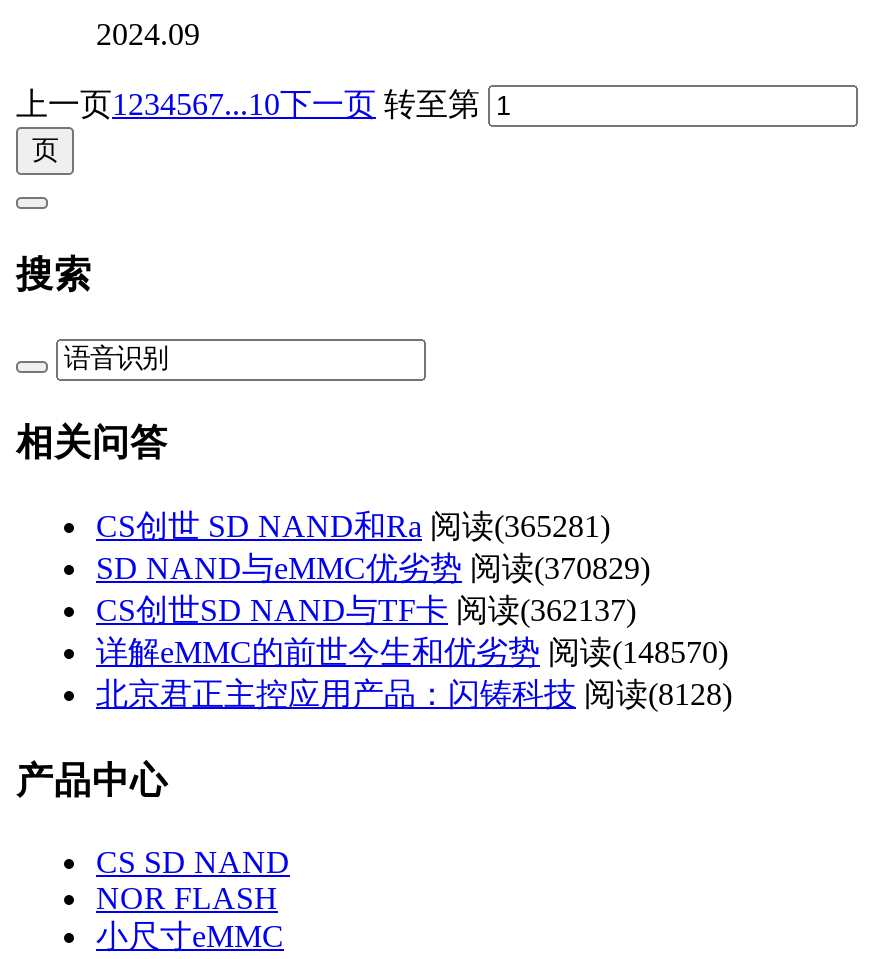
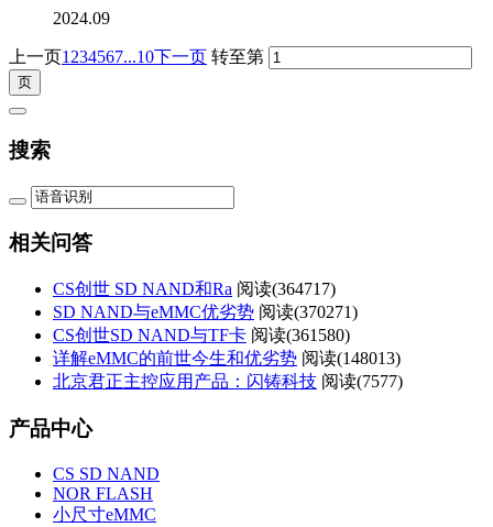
[96,509,610,543] CS创世 SD NAND和Ra 阅读(365281) -> [53,280,336,298] CS创世 SD NAND和Ra 阅读(364717)
[96,551,650,585] SD NAND与eMMC优劣势 阅读(370829) -> [53,303,358,321] SD NAND与eMMC优劣势 阅读(370271)
[96,593,636,627] CS创世SD NAND与TF卡 阅读(362137) -> [53,326,350,344] CS创世SD NAND与TF卡 阅读(361580)
[96,635,728,669] 详解eMMC的前世今生和优劣势 阅读(148570) -> [53,349,401,368] 详解eMMC的前世今生和优劣势 阅读(148013)
[96,677,732,711] 北京君正主控应用产品：闪铸科技 阅读(8128) -> [53,372,403,391] 北京君正主控应用产品：闪铸科技 阅读(7577)

